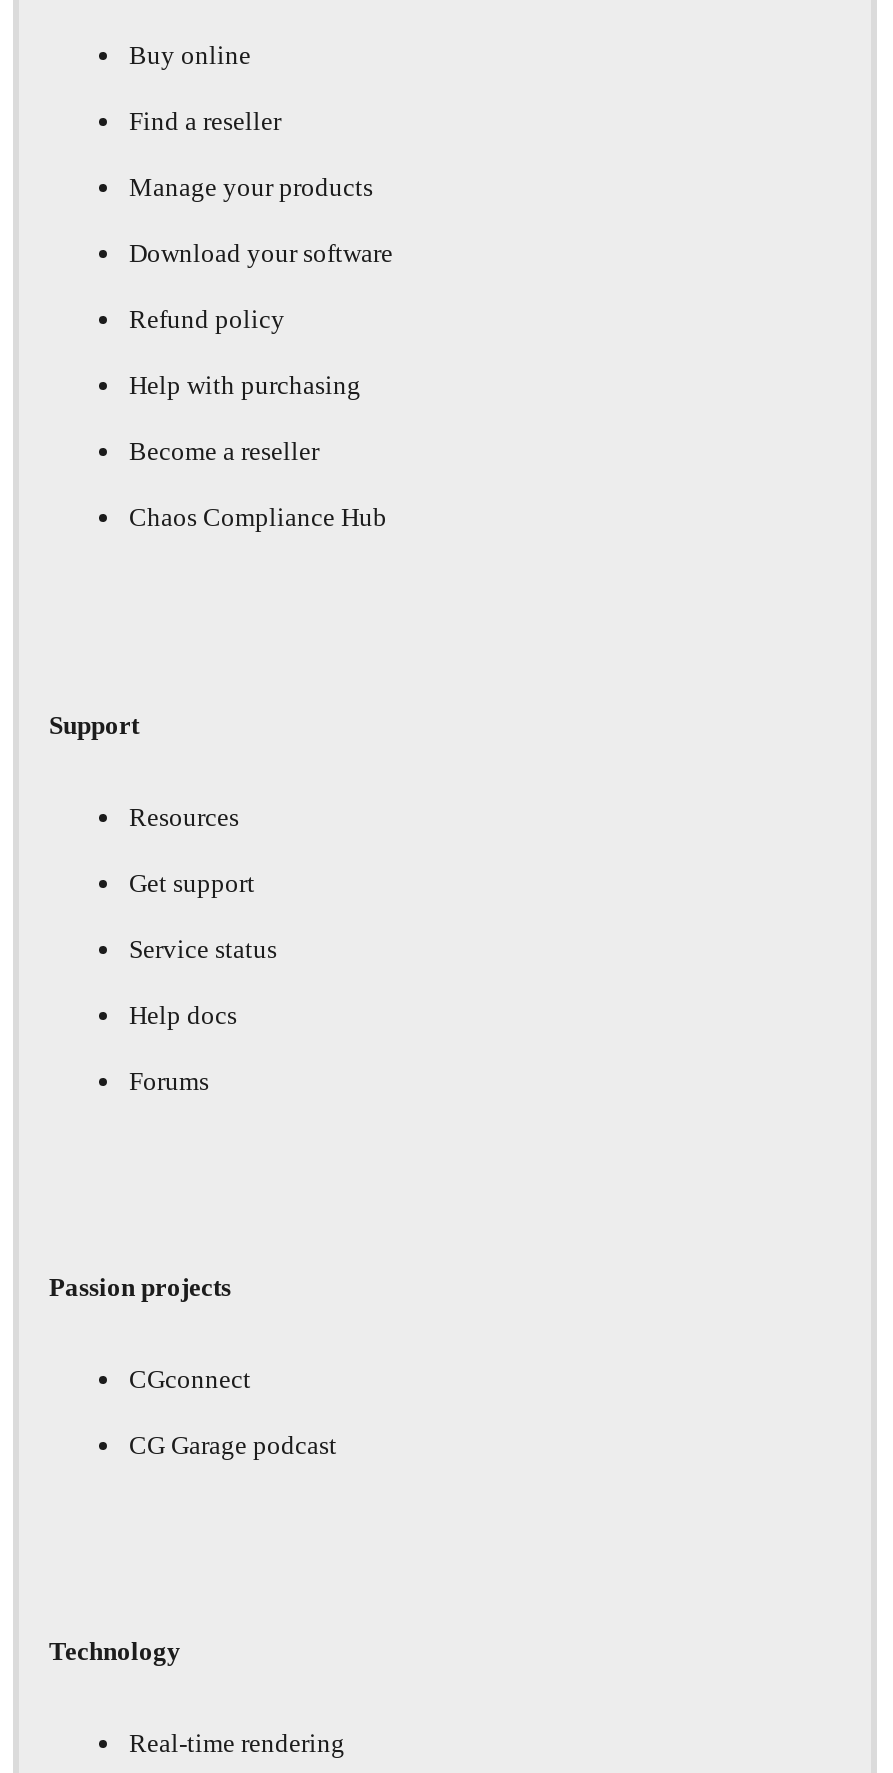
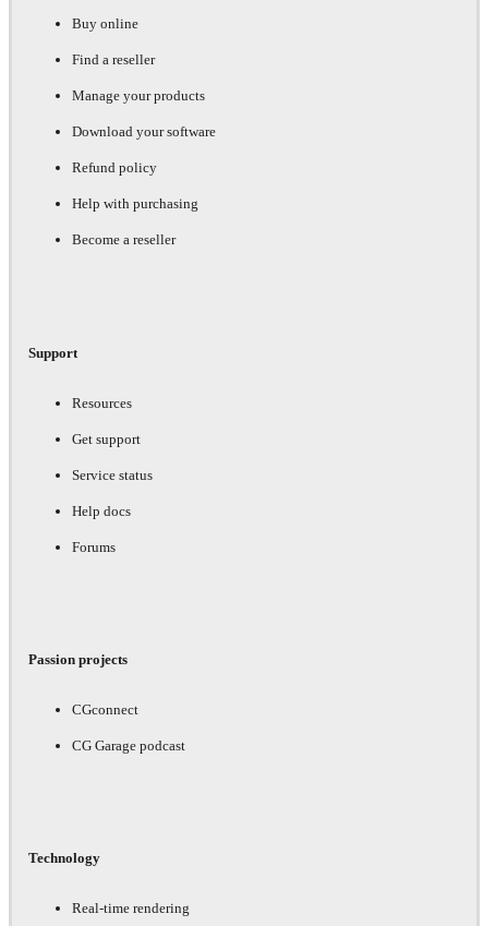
[129,503,387,533] Chaos Compliance Hub -> none

